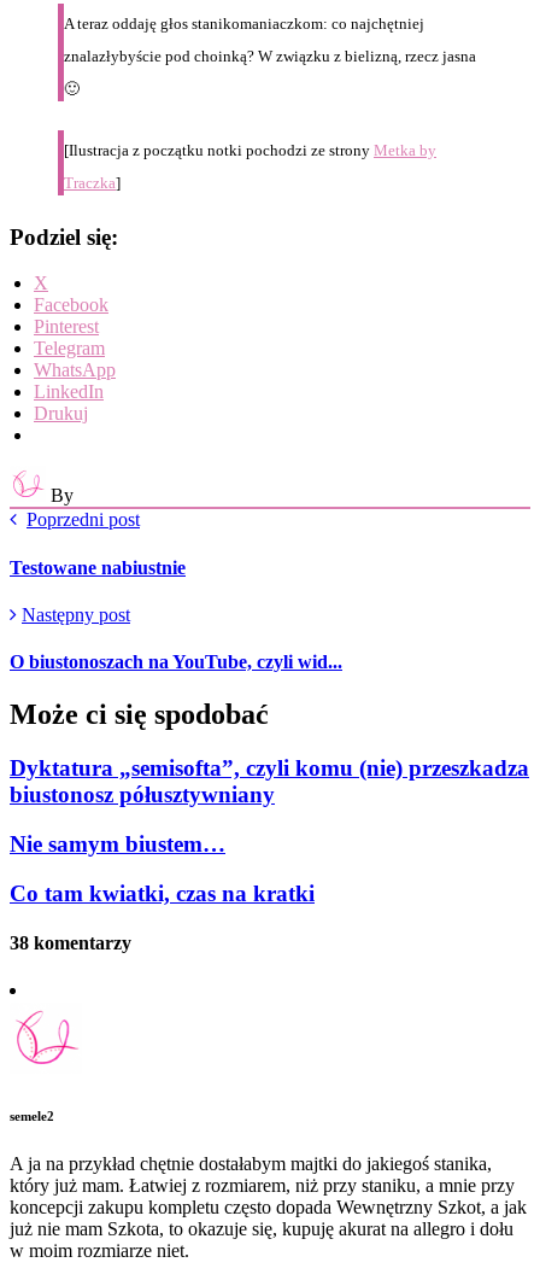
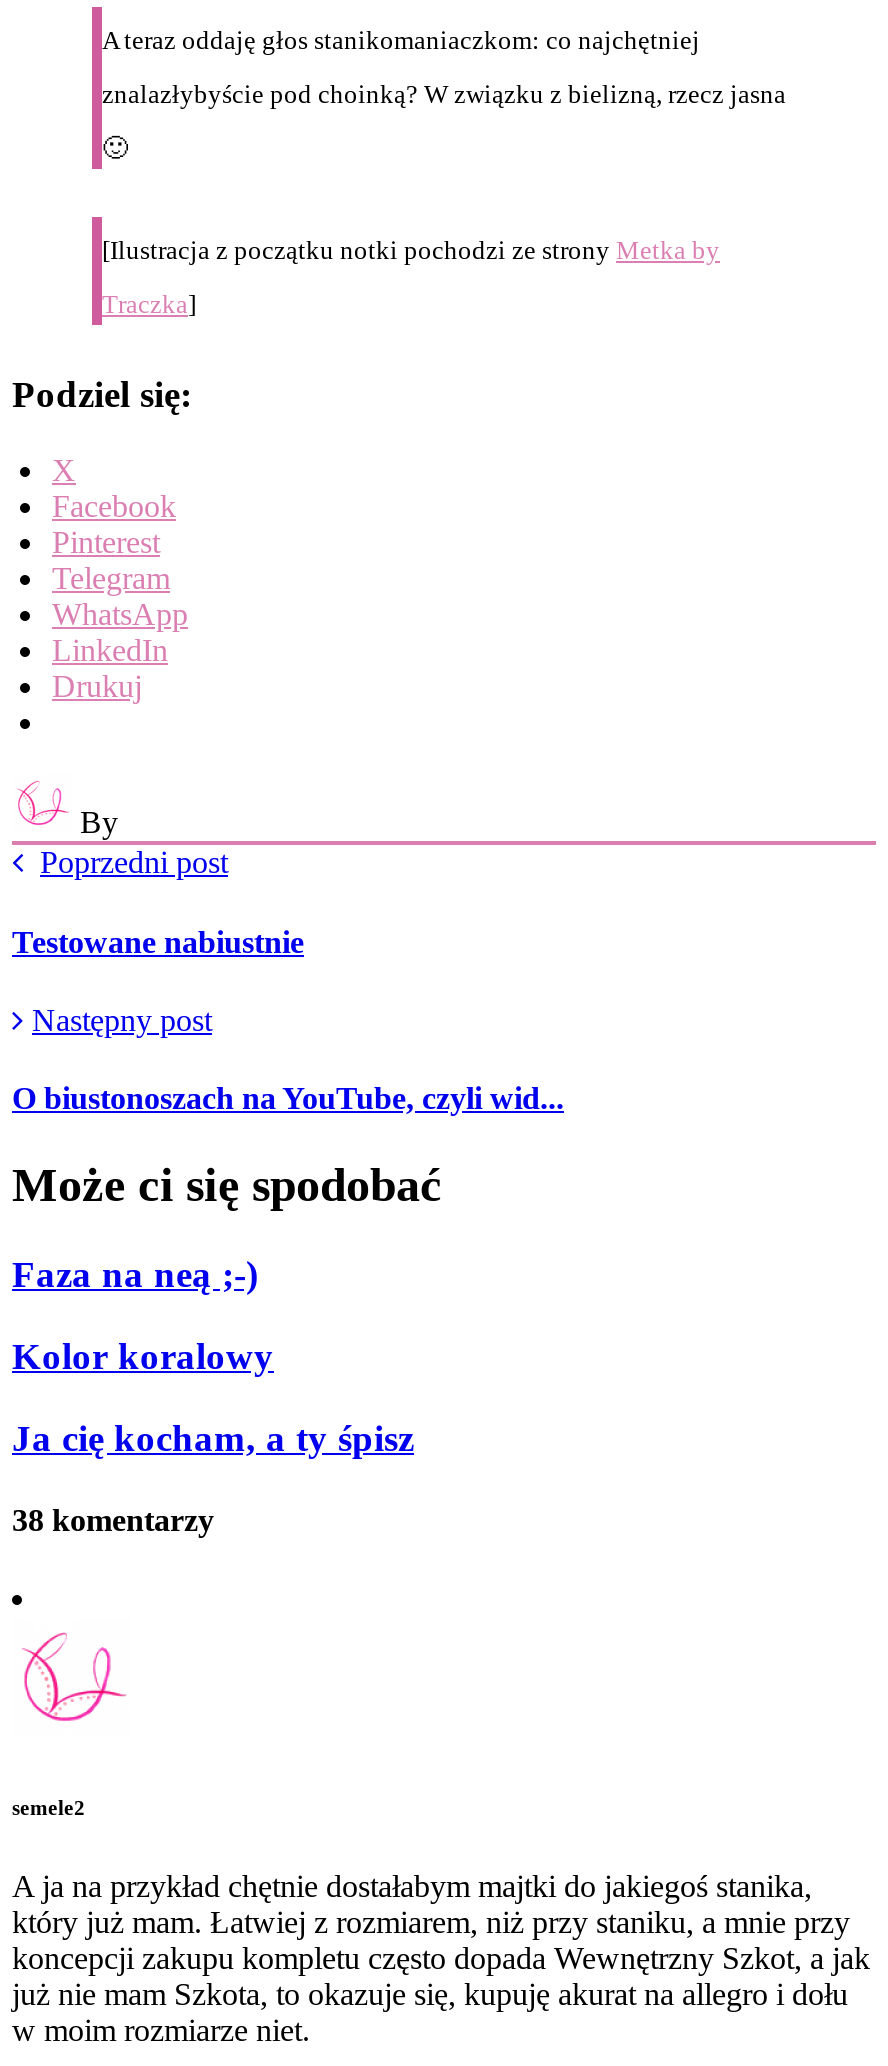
[10,756,529,807] Dyktatura „semisofta”, czyli komu (nie) przeszkadza | biustonosz półusztywniany -> [12,1254,258,1296] Faza na neą ;-)
[10,831,225,857] Nie samym biustem… -> [12,1335,274,1377] Kolor koralowy
[10,880,315,906] Co tam kwiatki, czas na kratki -> [12,1417,414,1459] Ja cię kocham, a ty śpisz

